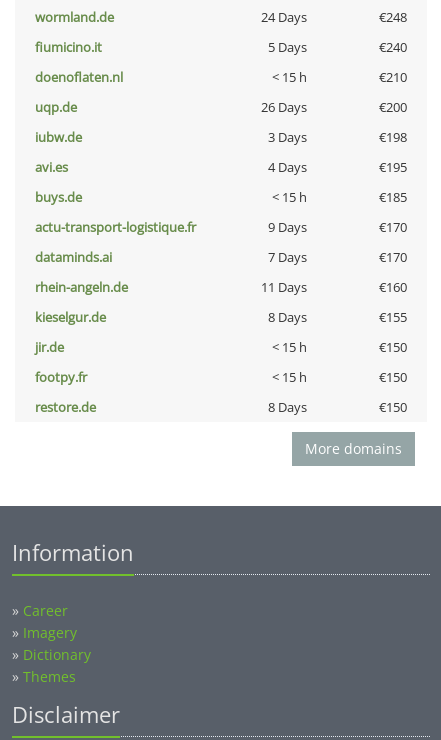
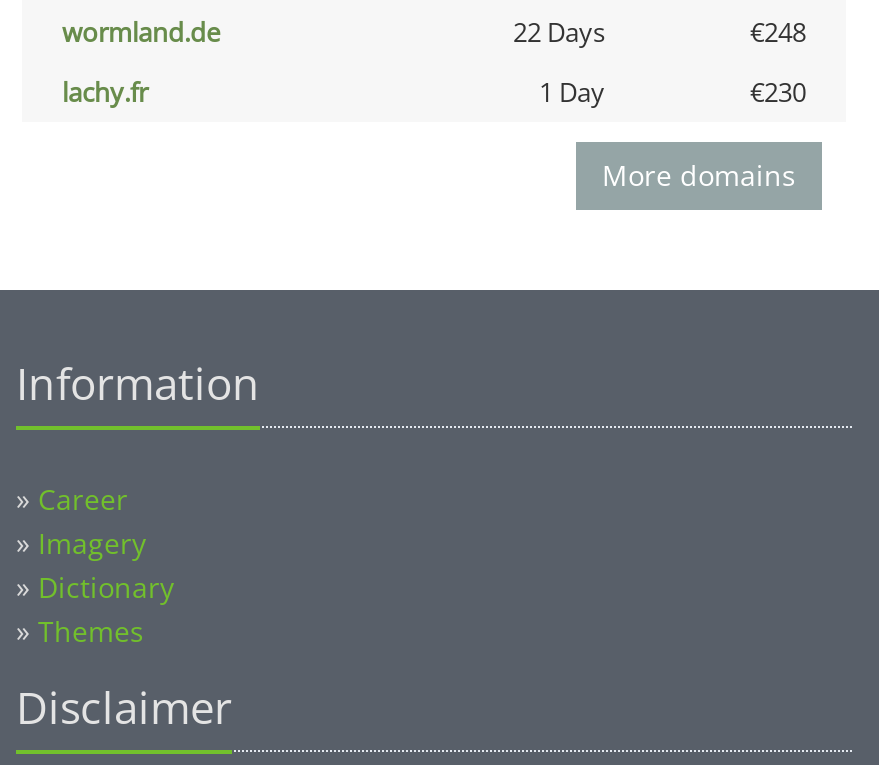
[260,8,306,26] 24 Days -> [513,14,605,50] 22 Days
[35,38,407,416] fiumicino.it | 5 Days | €240 | doenoflaten.nl | < 15 h | €210 | uqp.de | 26 Days | €200 | iubw.de | 3 Days | €198 | avi.es | 4 Days | €195 | buys.de | < 15 h | €185 | actu-transport-logistique.fr | 9 Days | €170 | dataminds.ai | 7 Days | €170 | rhein-angeln.de | 11 Days | €160 | kieselgur.de | 8 Days | €155 | jir.de | < 15 h | €150 | footpy.fr | < 15 h | €150 | restore.de | 8 Days | €150 -> [62,74,806,110] lachy.fr | 1 Day | €230

